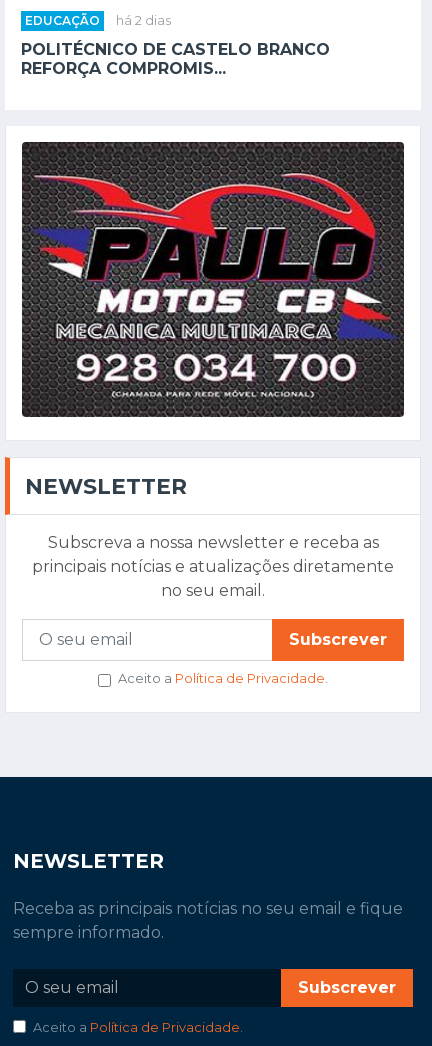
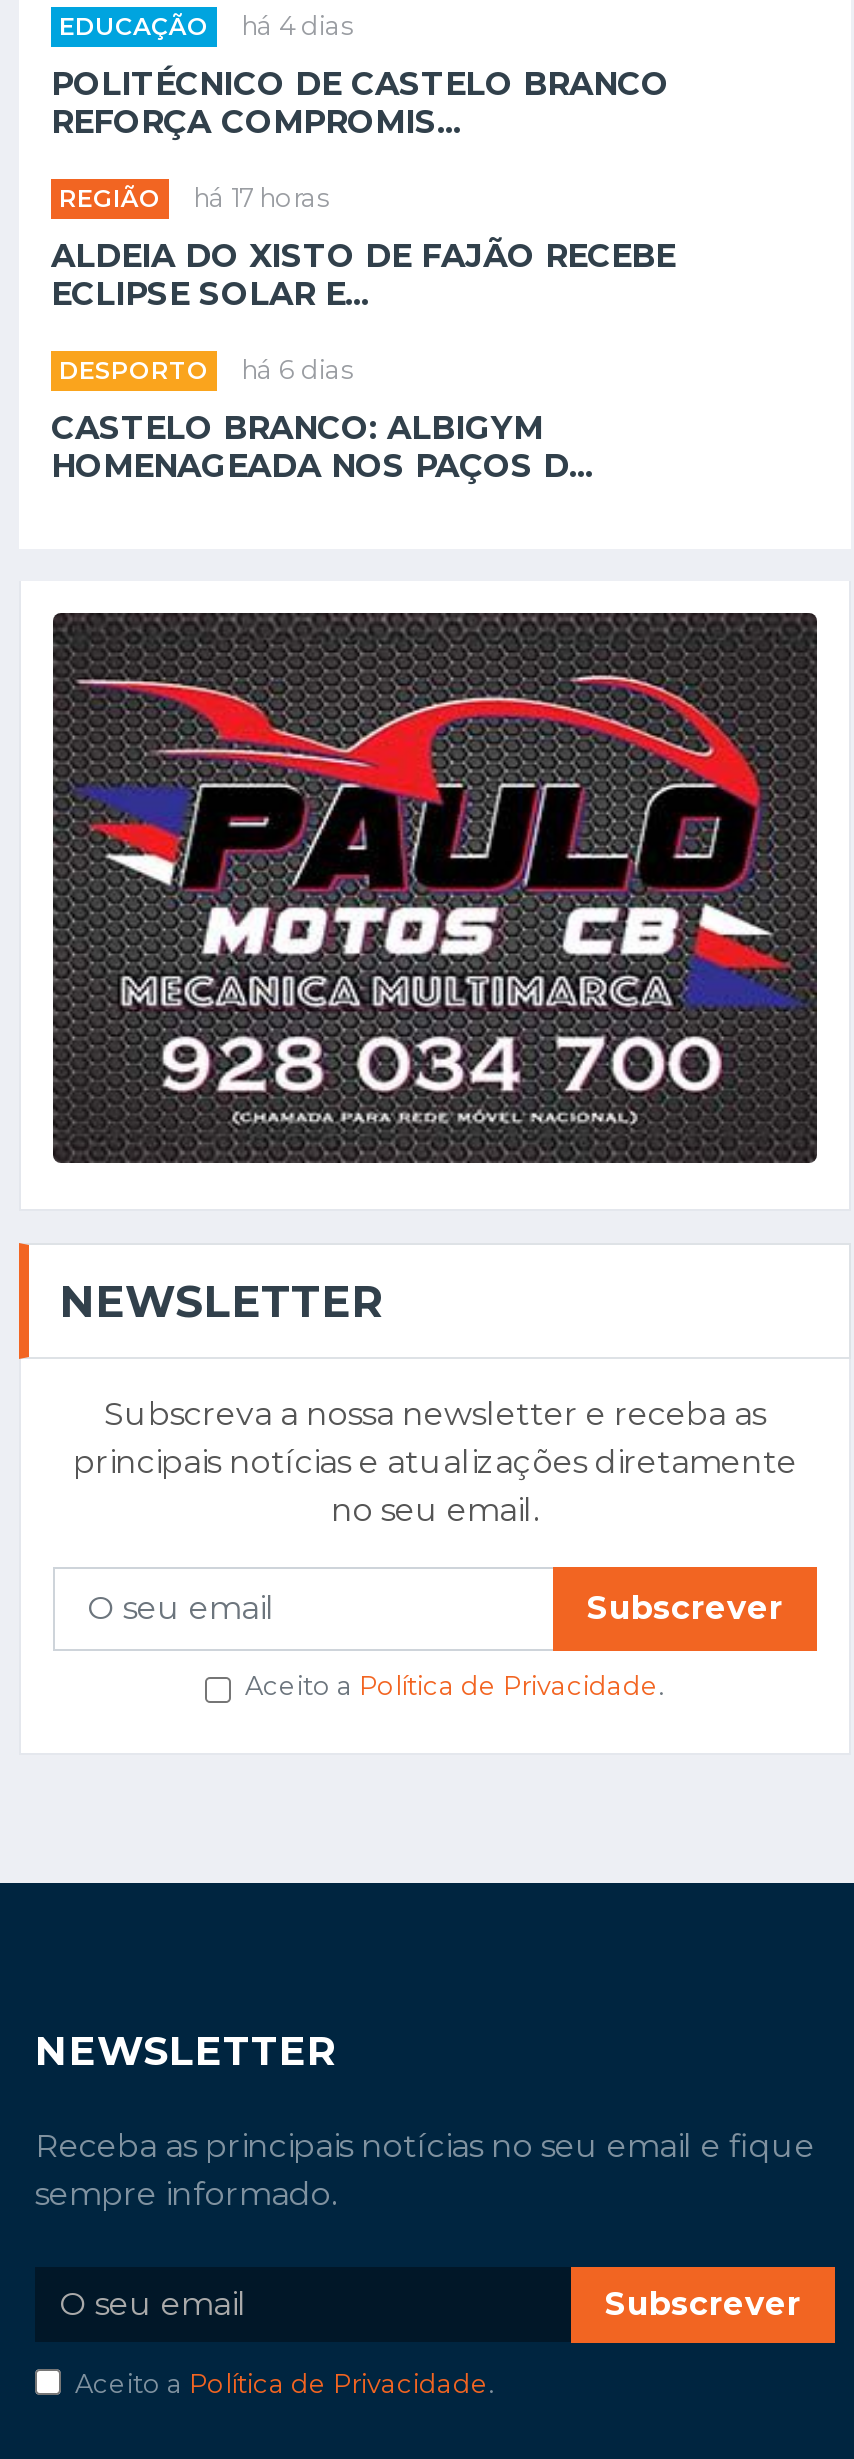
[25,13,171,28] EDUCAÇÃO há 2 dias -> [59,11,353,41] EDUCAÇÃO há 4 dias
none -> [51,183,675,485] REGIÃO | há 17 horas | ALDEIA DO XISTO DE FAJÃO RECEBE | ECLIPSE SOLAR E... | DESPORTO | há 6 dias | CASTELO BRANCO: ALBIGYM | HOMENAGEADA NOS PAÇOS D...

